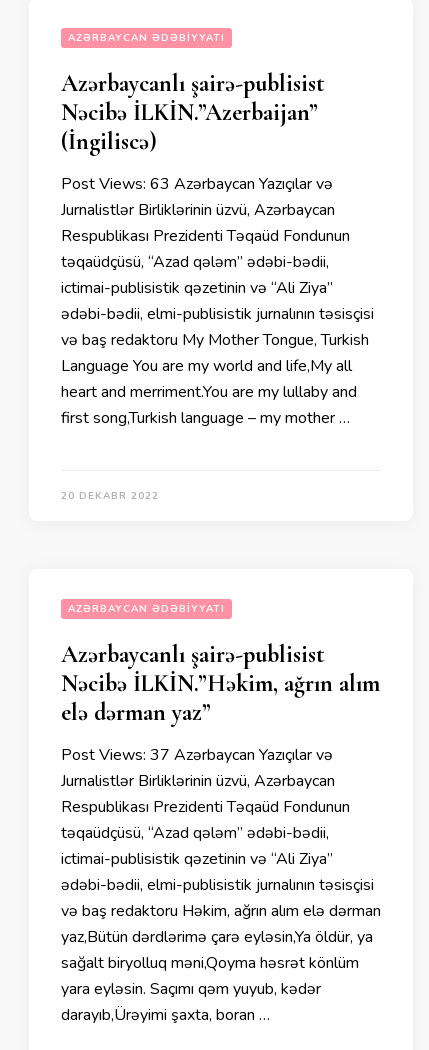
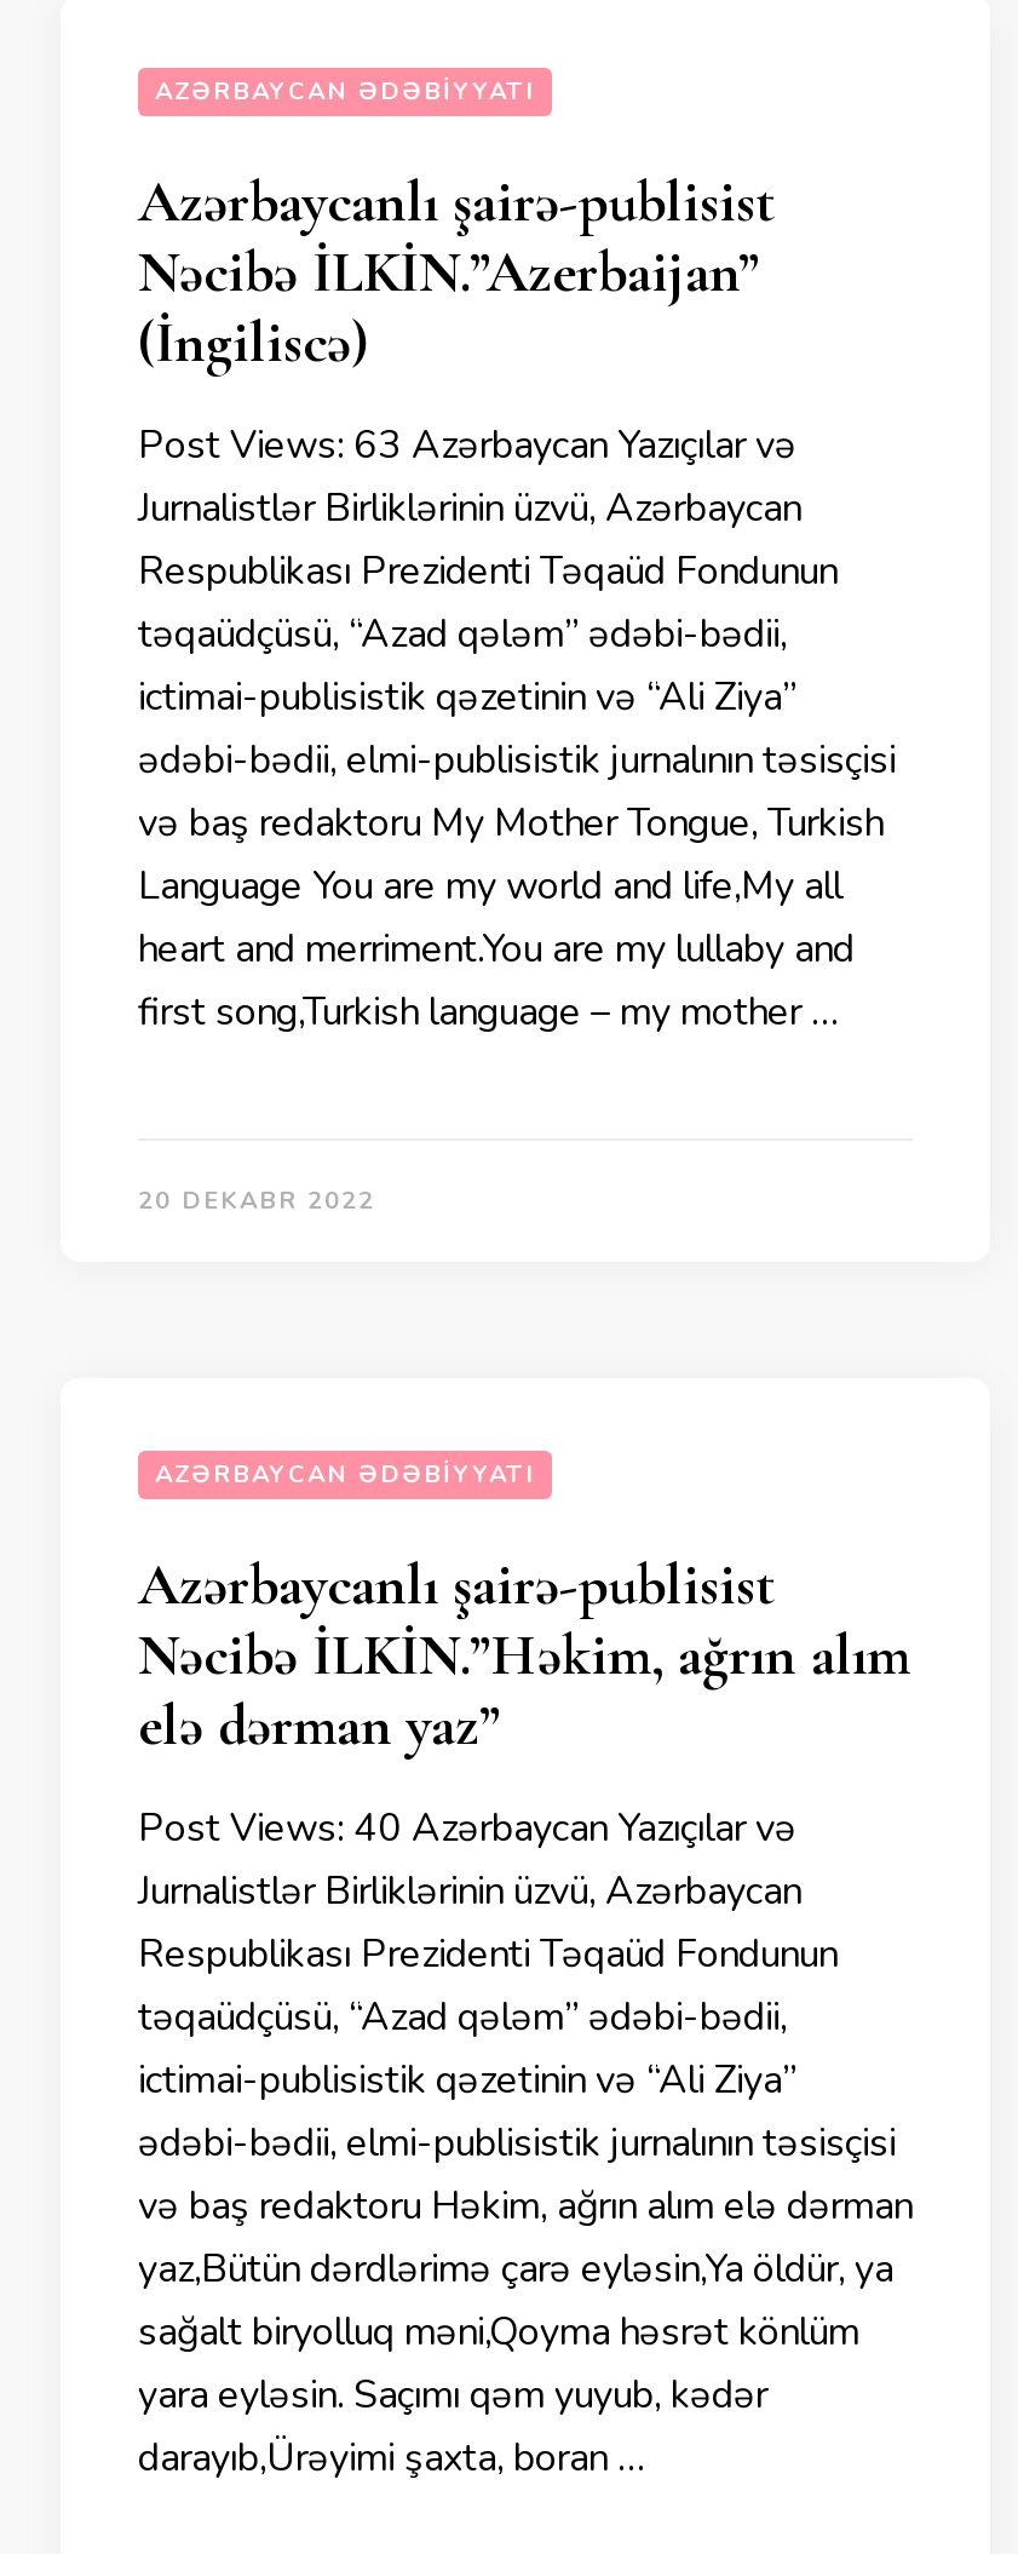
[61,744,333,766] Post Views: 37 Azərbaycan Yazıçılar və -> [138,1802,796,1855] Post Views: 40 Azərbaycan Yazıçılar və

